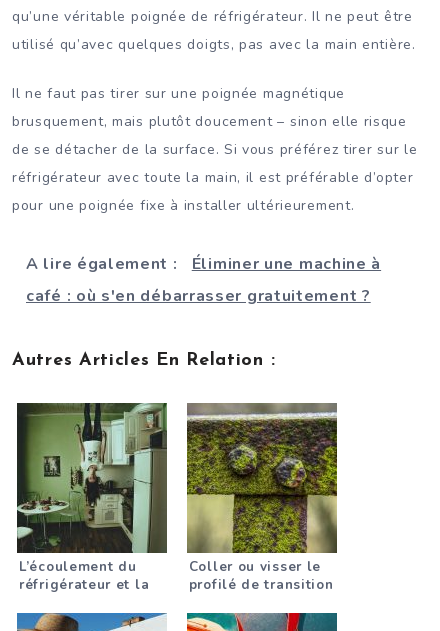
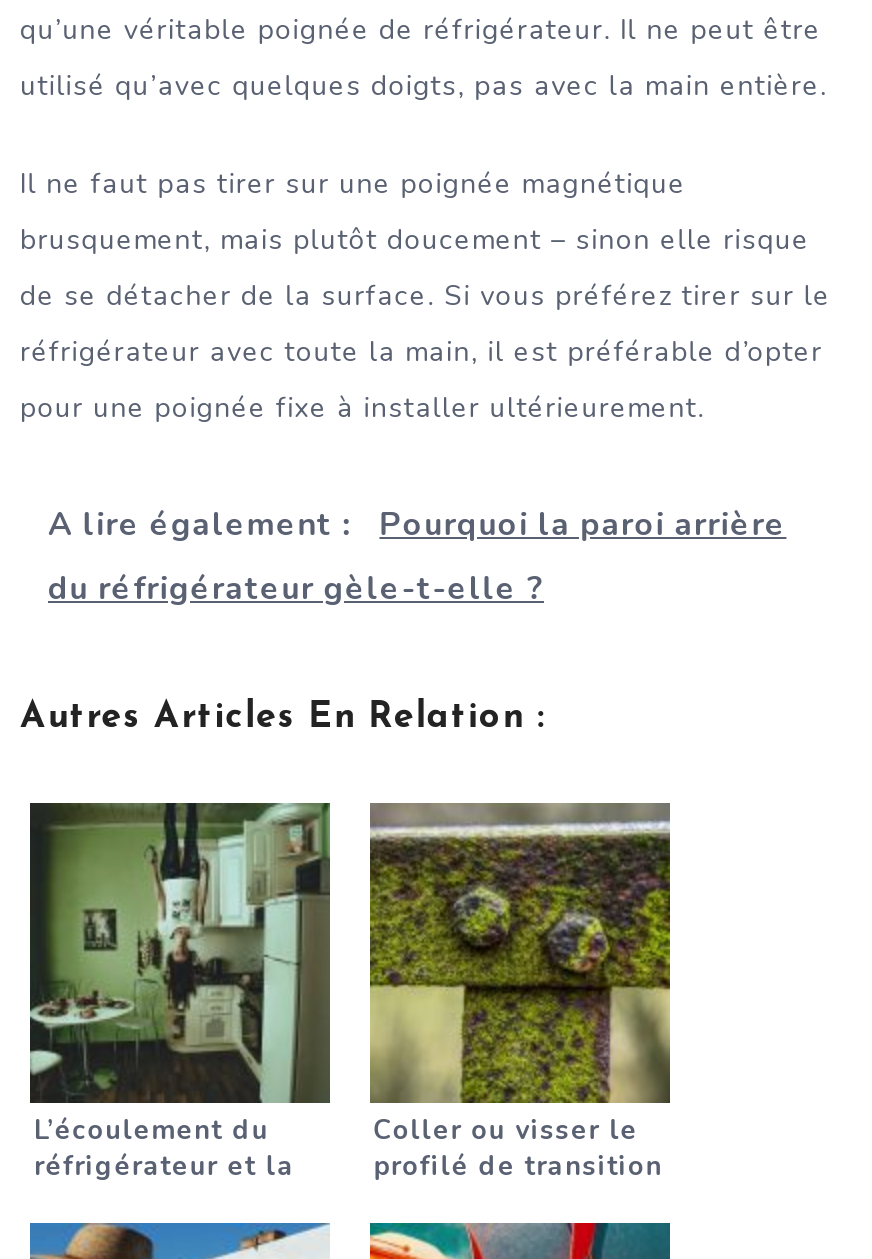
[26,253,381,275] A lire également : Éliminer une machine à -> [48,503,786,547] A lire également : Pourquoi la paroi arrière
[26,285,371,307] café : où s'en débarrasser gratuitement ? -> [48,567,544,611] du réfrigérateur gèle-t-elle ?

